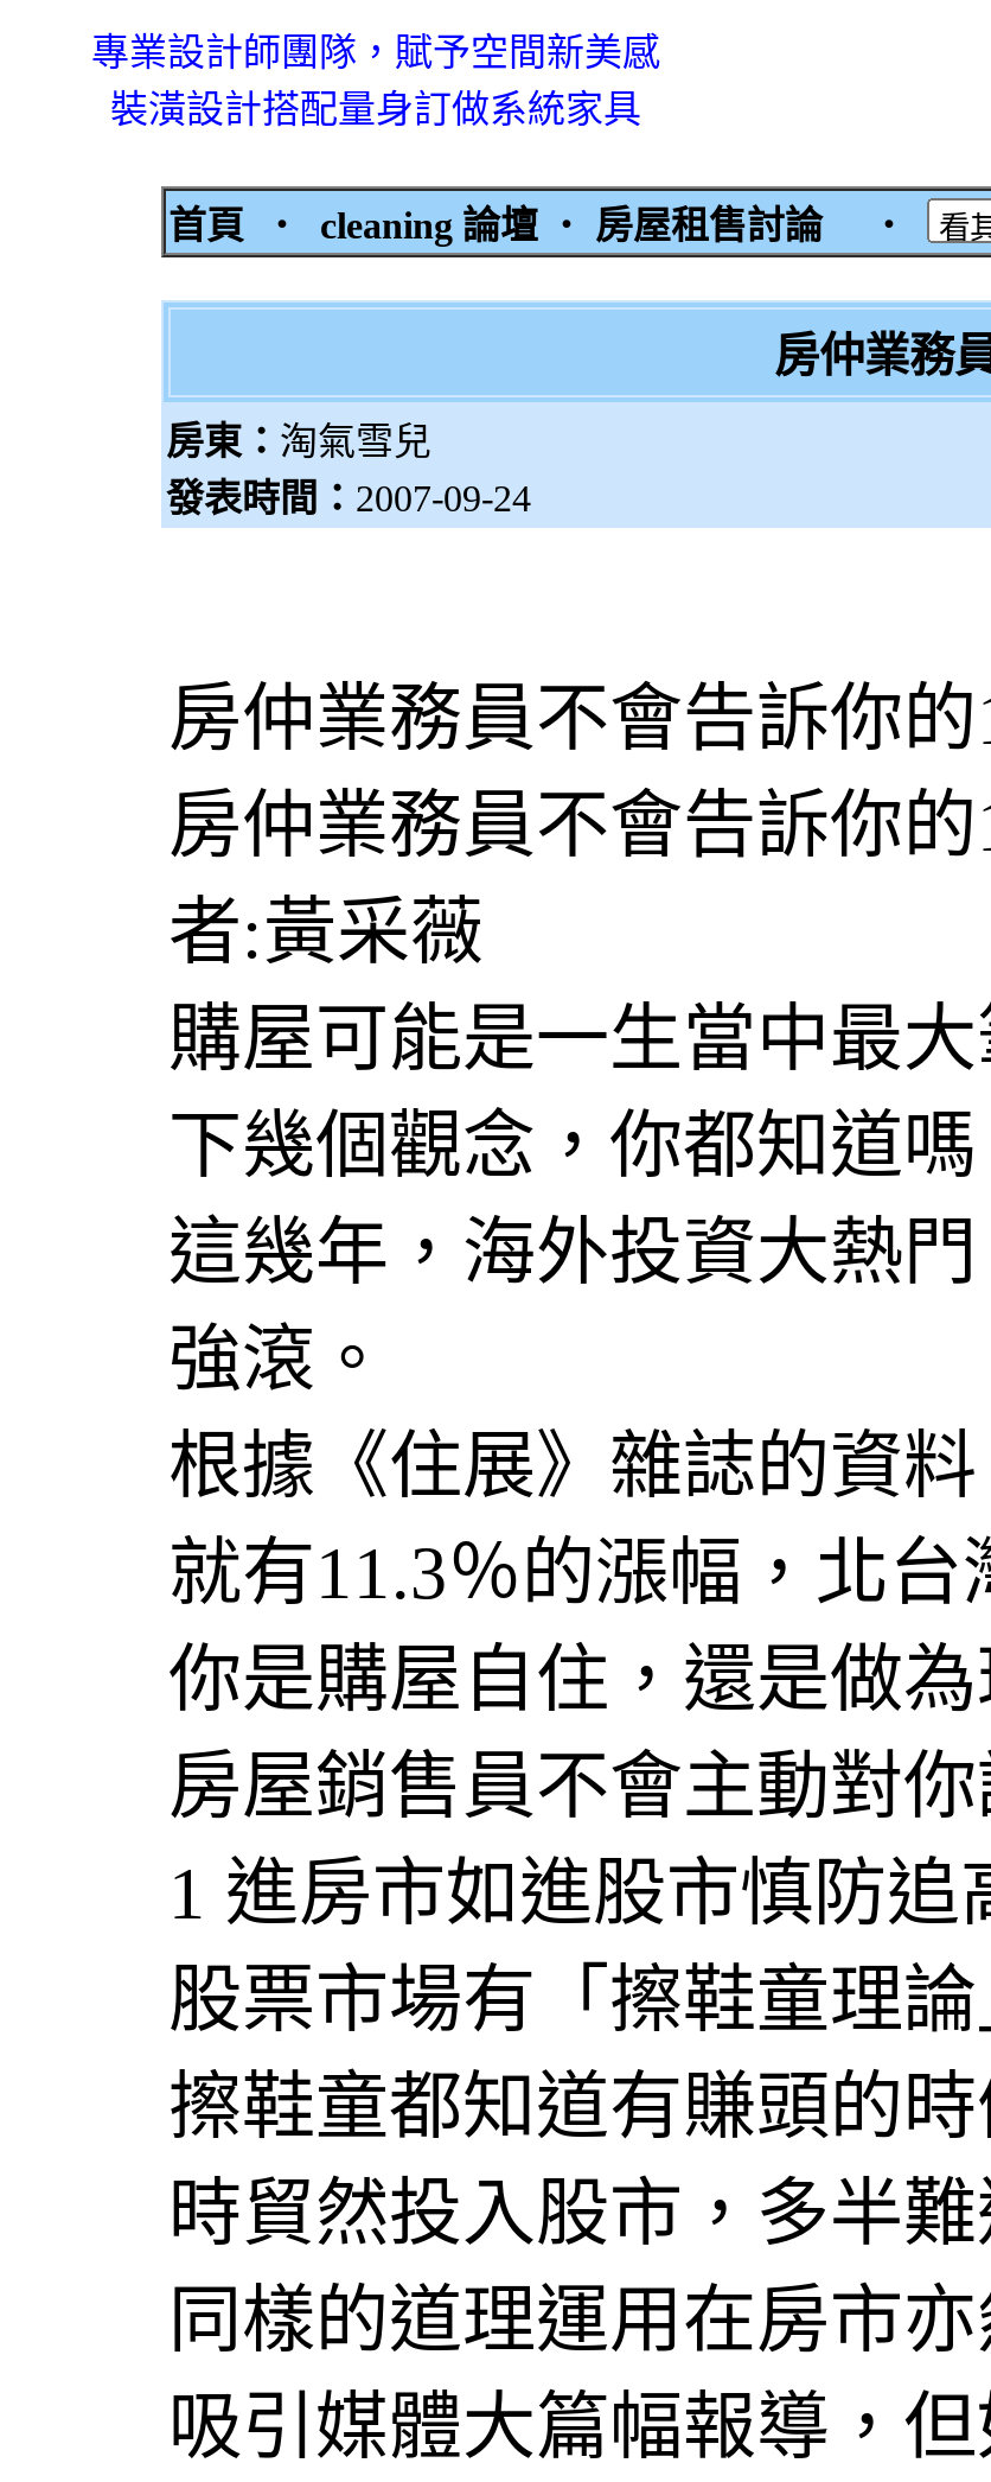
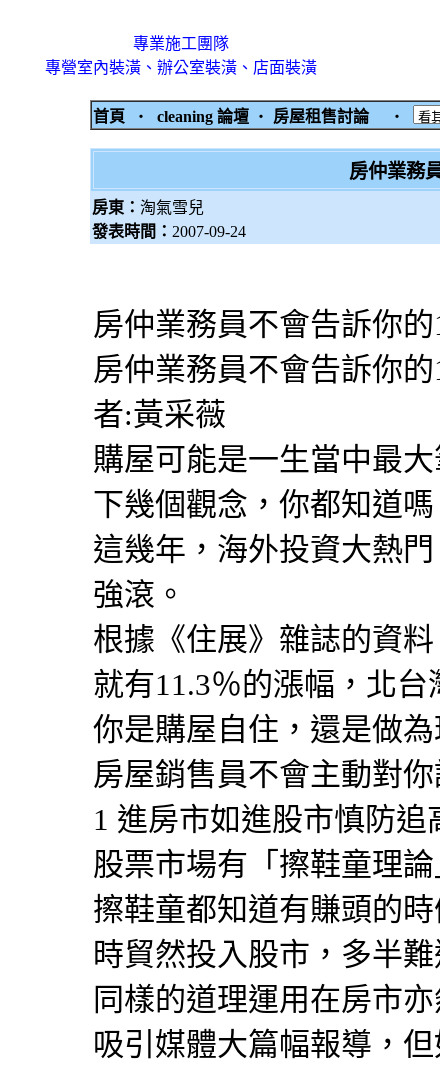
[91,32,660,129] 專業設計師團隊，賦予空間新美感 | 裝潢設計搭配量身訂做系統家具 -> [44,35,316,76] 專業施工團隊 | 專營室內裝潢、辦公室裝潢、店面裝潢

